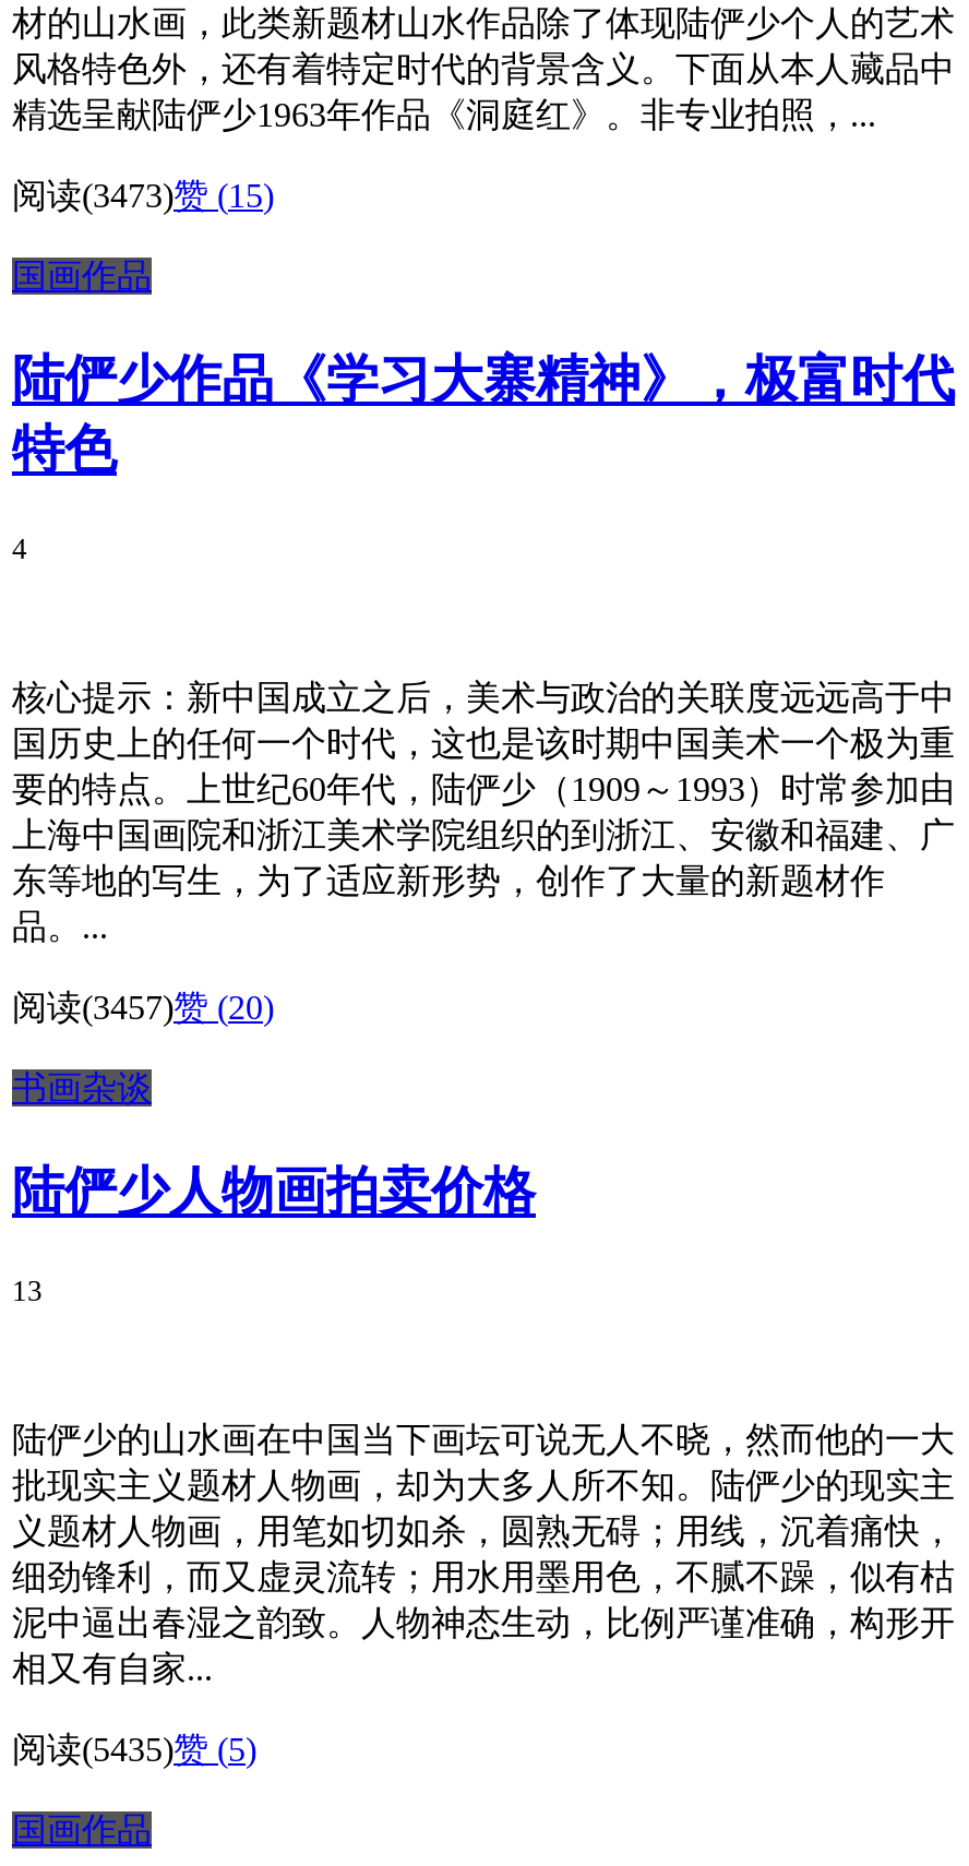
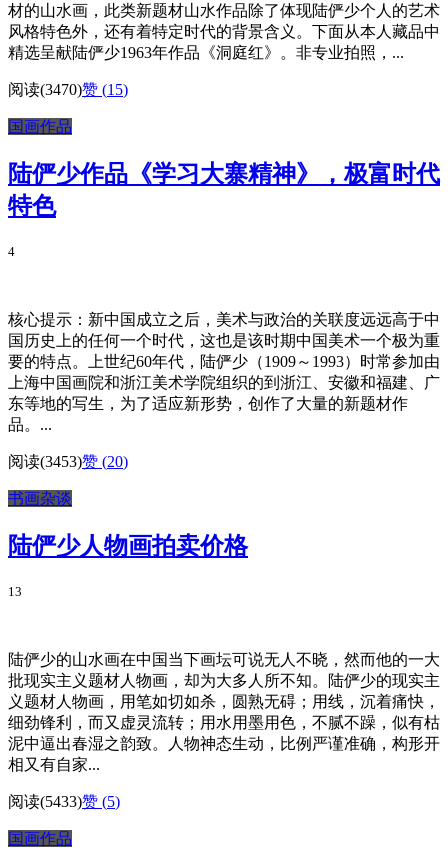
[12,177,274,214] 阅读(3473)赞 (15) -> [8,81,128,98] 阅读(3470)赞 (15)
[12,988,274,1025] 阅读(3457)赞 (20) -> [8,453,128,470] 阅读(3453)赞 (20)
[12,1730,256,1767] 阅读(5435)赞 (5) -> [8,792,120,809] 阅读(5433)赞 (5)

